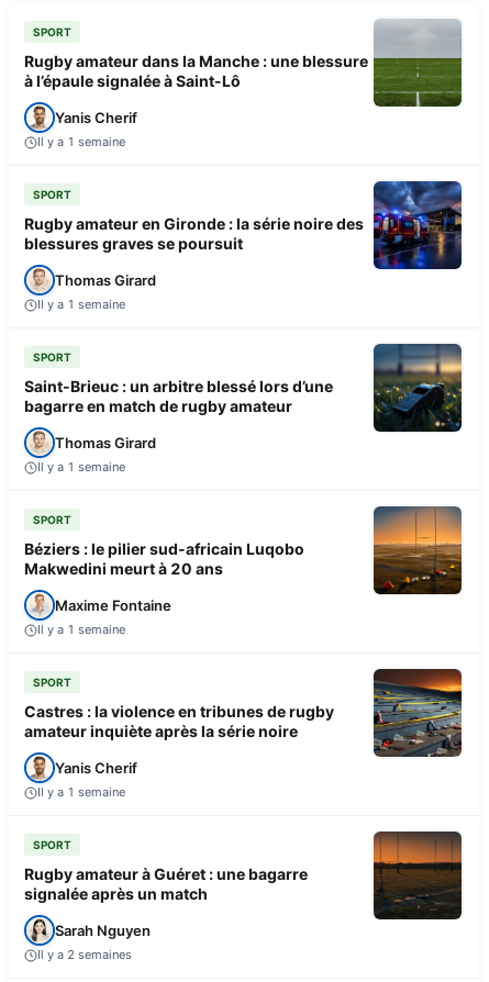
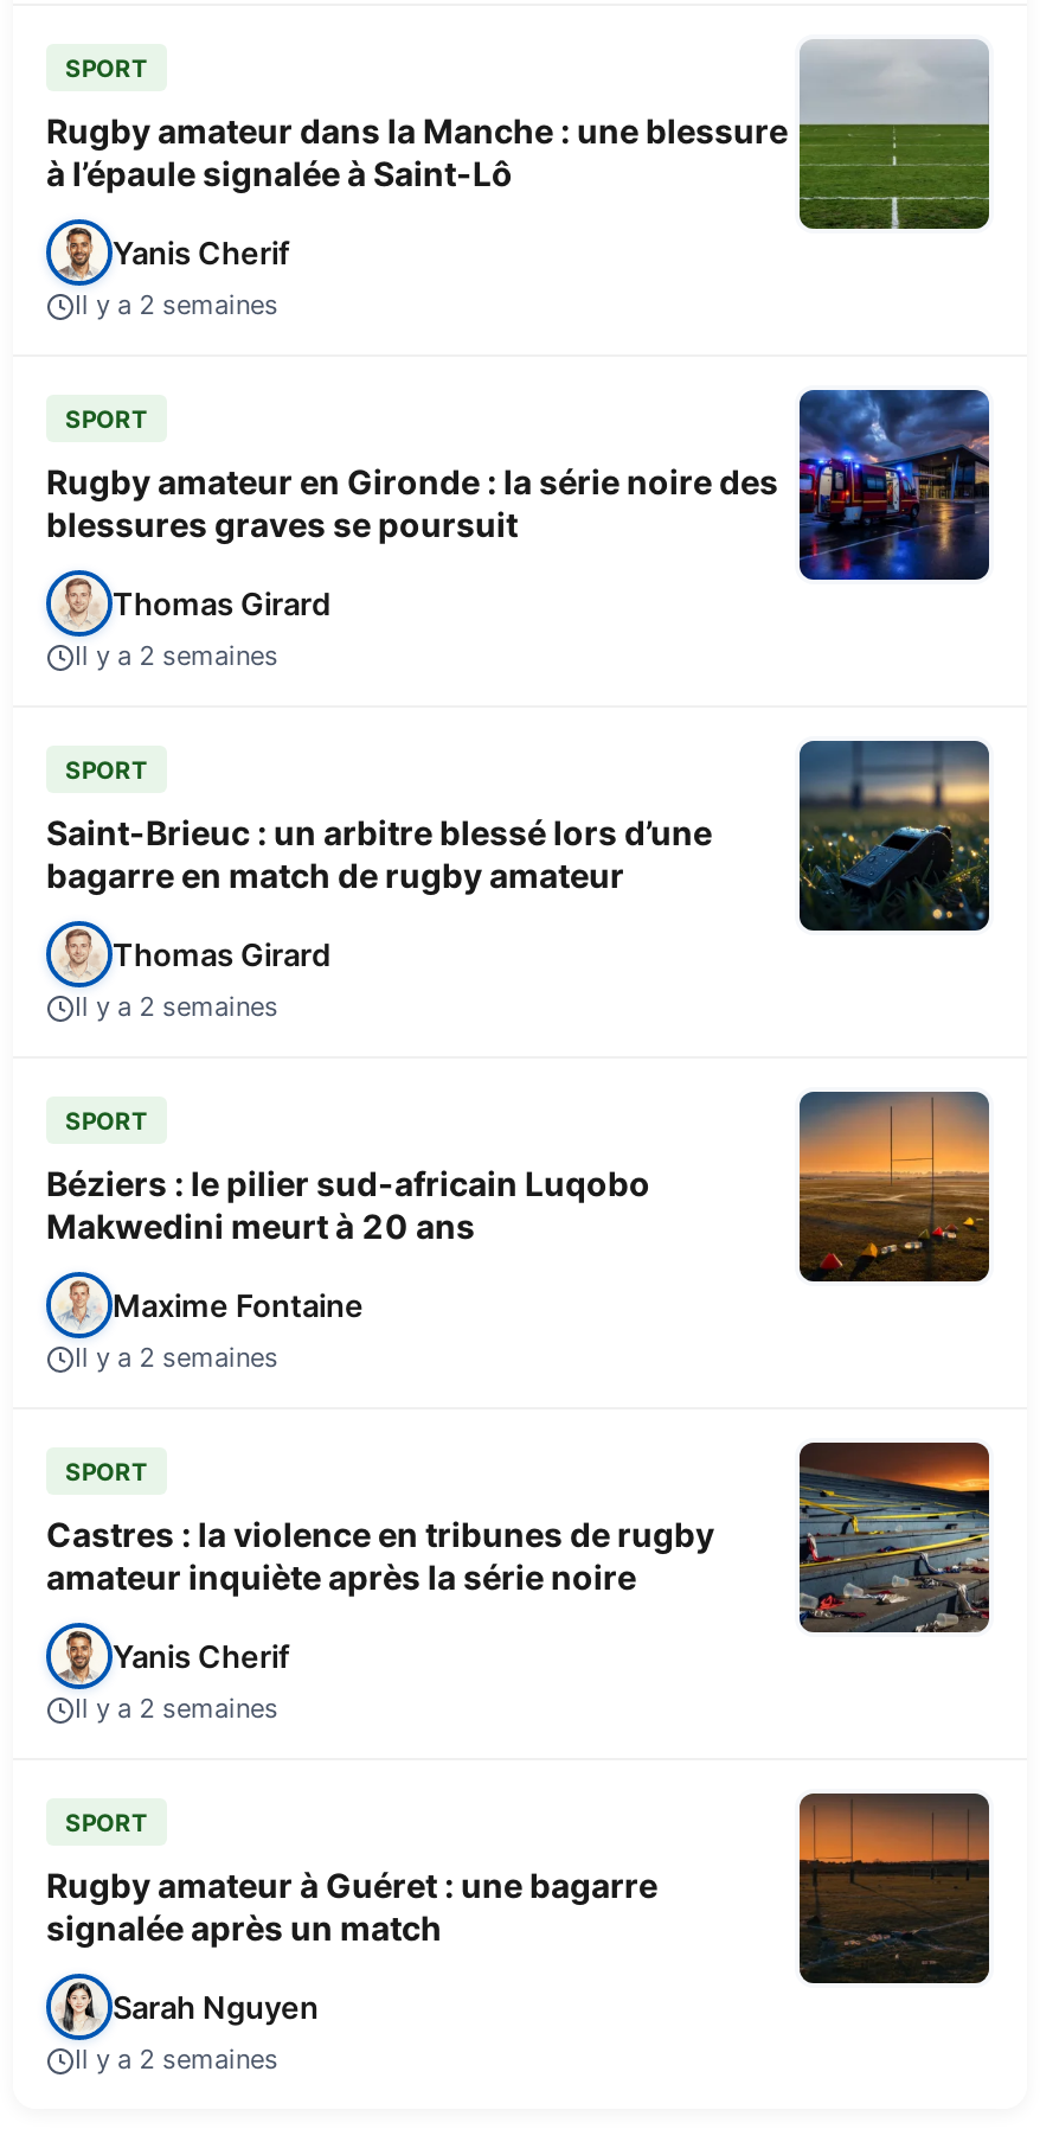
[37,134,125,150] Il y a 1 semaine -> [75,289,278,322] Il y a 2 semaines
[37,297,125,312] Il y a 1 semaine -> [75,639,278,673] Il y a 2 semaines
[37,459,125,475] Il y a 1 semaine -> [75,990,278,1023] Il y a 2 semaines
[37,622,125,637] Il y a 1 semaine -> [75,1341,278,1374] Il y a 2 semaines
[37,785,125,800] Il y a 1 semaine -> [75,1692,278,1725] Il y a 2 semaines

